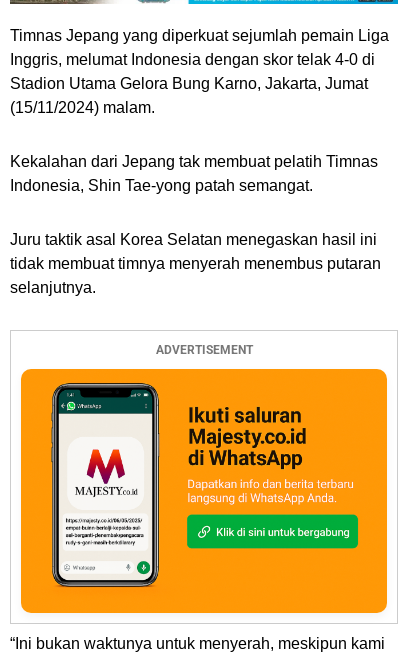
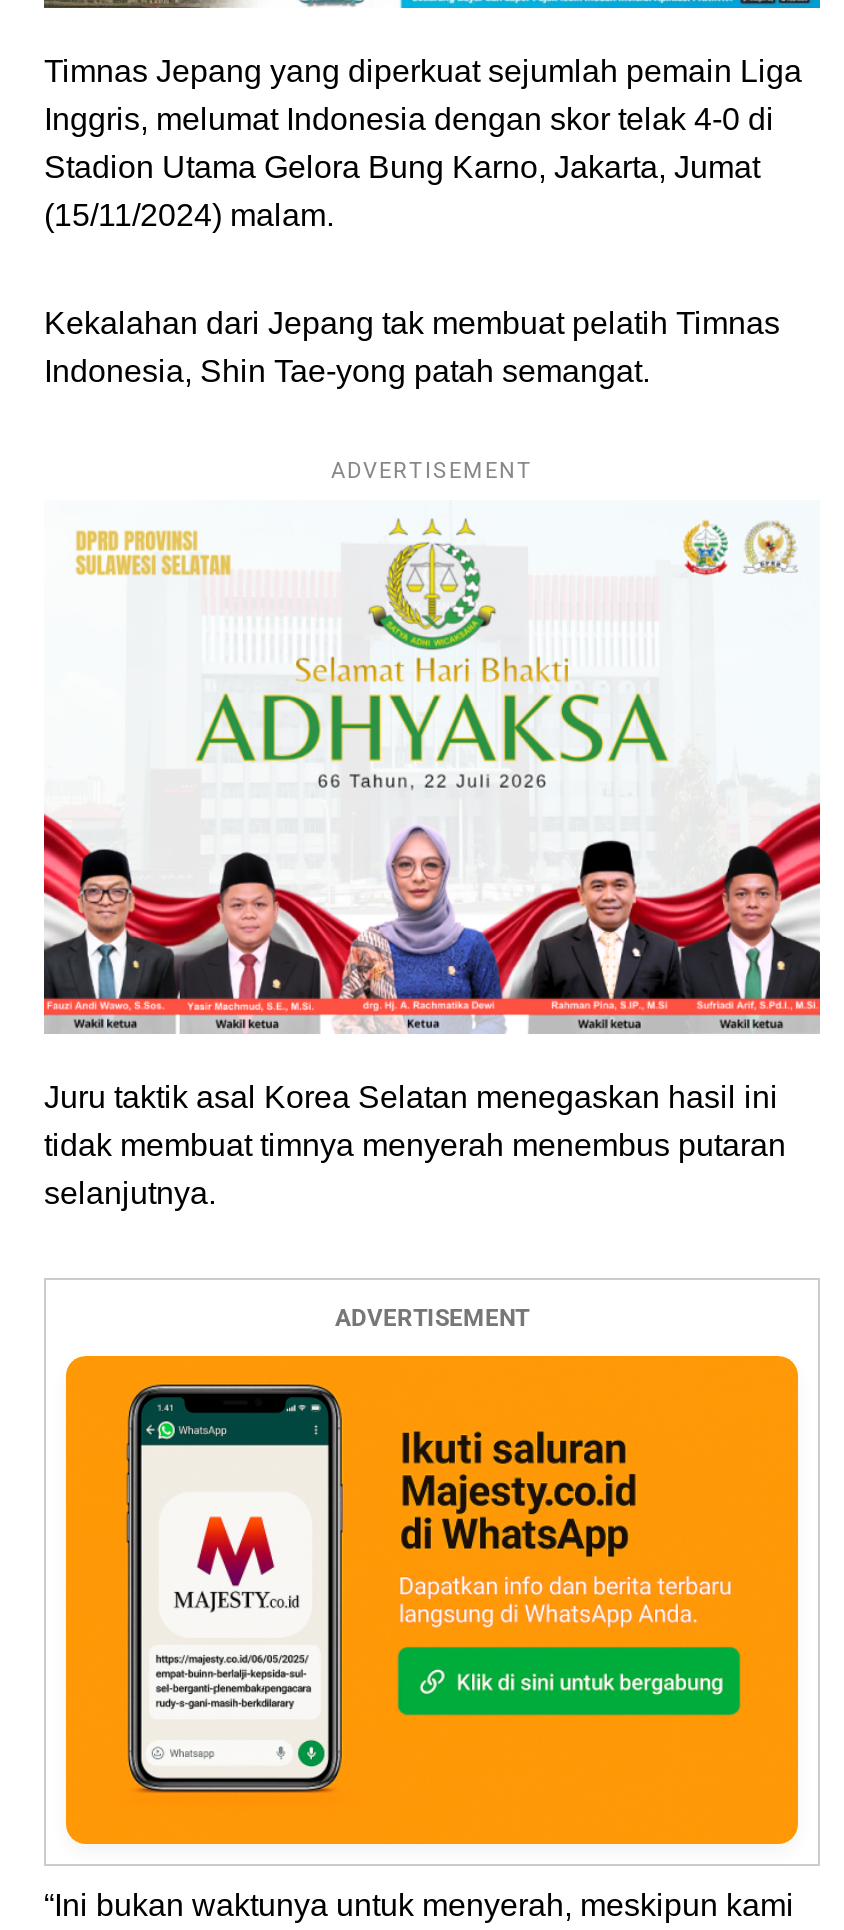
none -> [42,520,822,1034] [image]
none -> [331,459,533,485] ADVERTISEMENT

